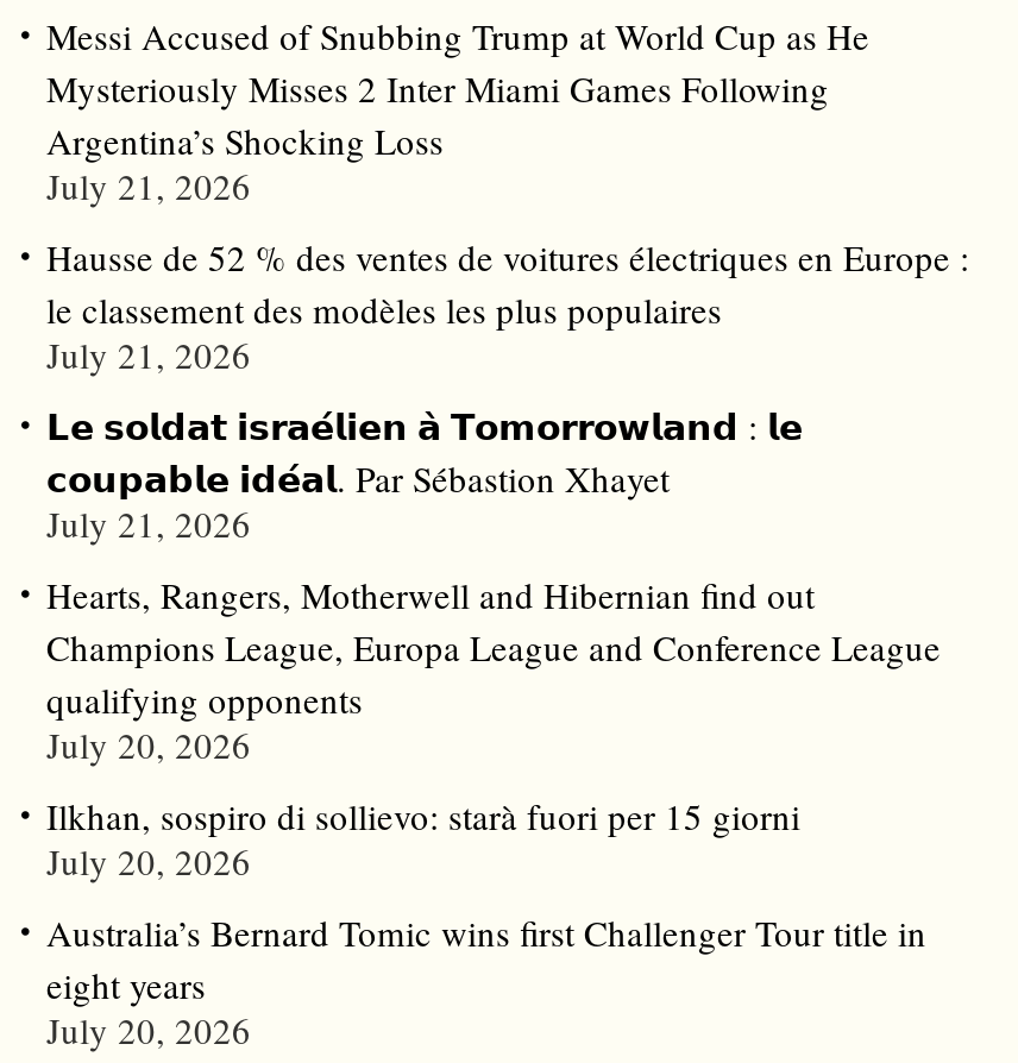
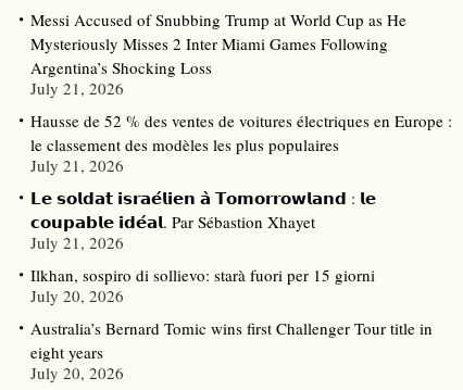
[46,570,941,768] Hearts, Rangers, Motherwell and Hibernian find out | Champions League, Europa League and Conference League | qualifying opponents | July 20, 2026 -> none

